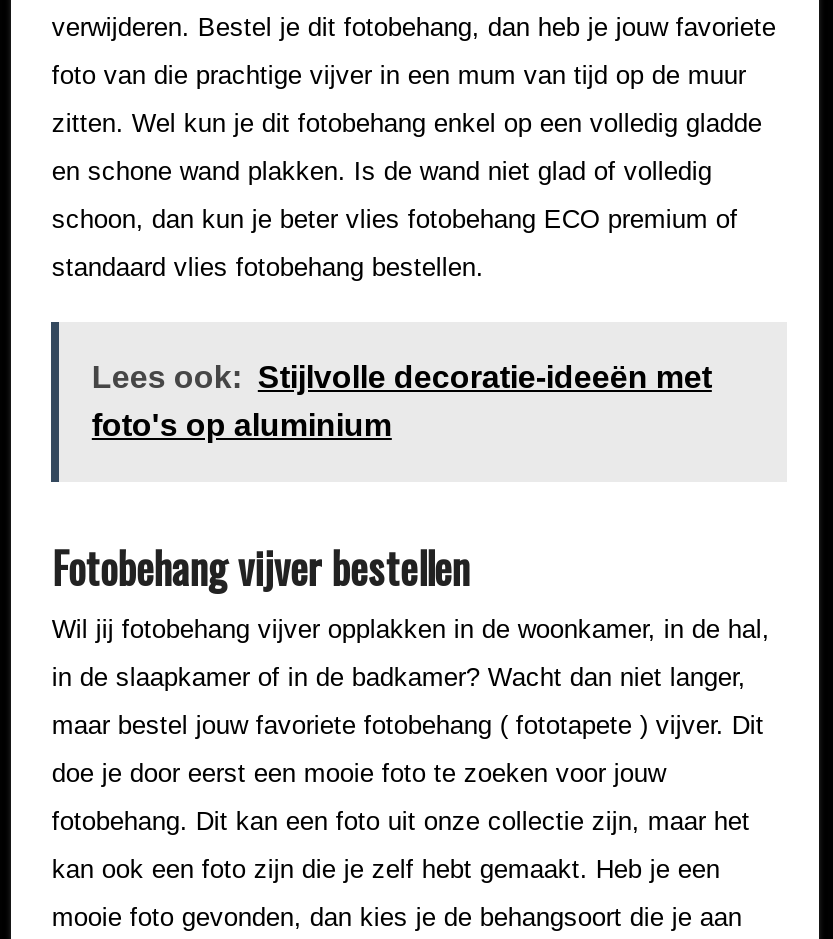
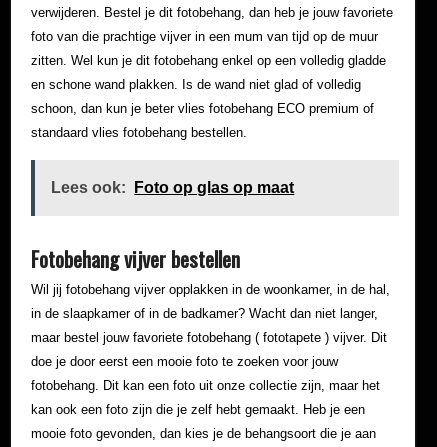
[92,359,712,441] Lees ook: Stijlvolle decoratie-ideeën met | foto's op aluminium -> [51,179,294,196] Lees ook: Foto op glas op maat

